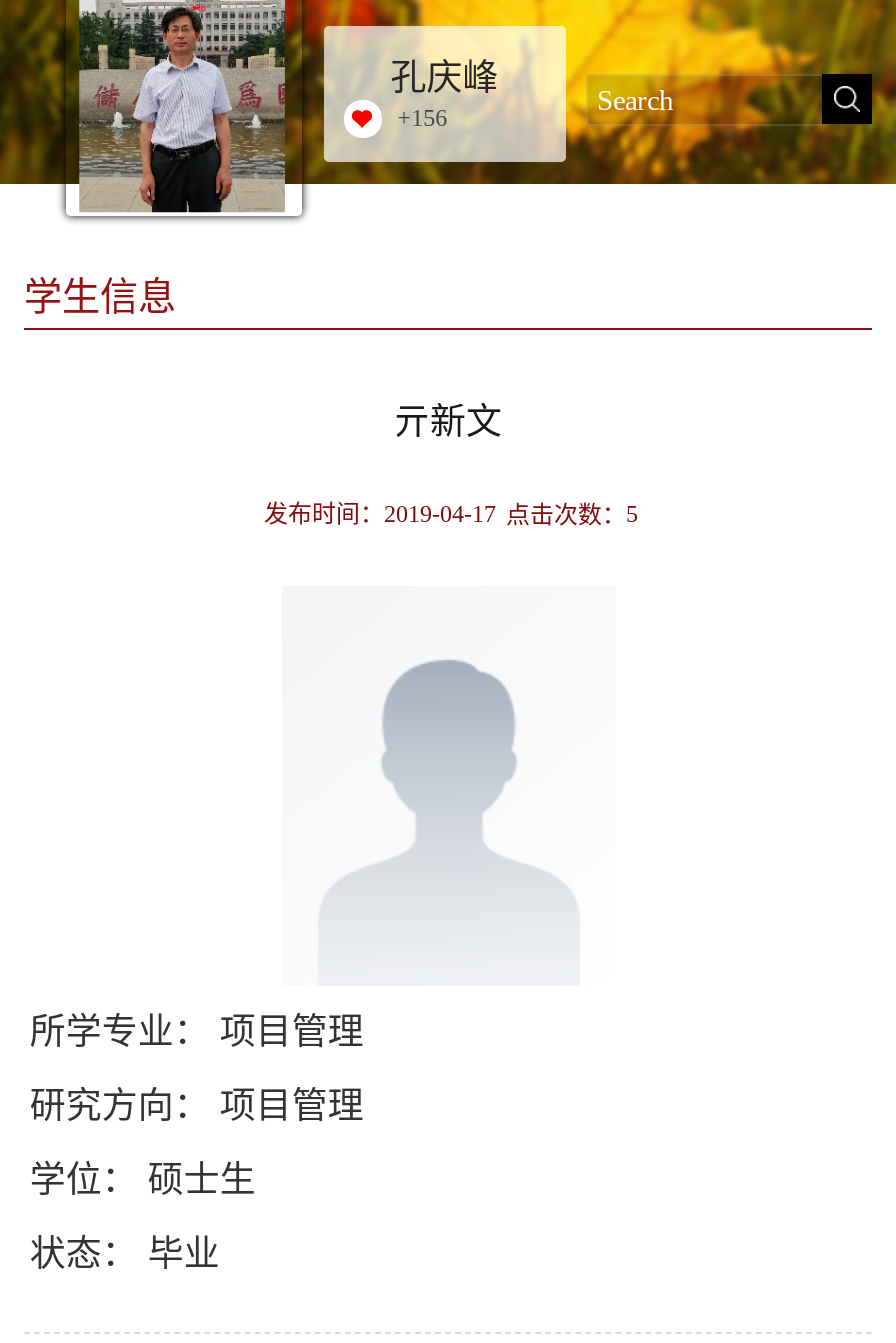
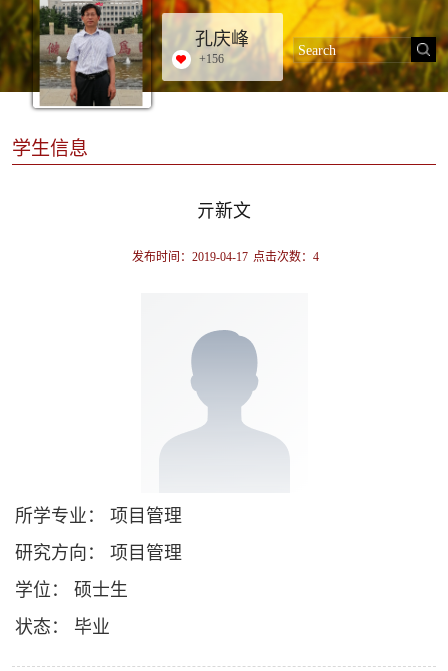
[264,501,638,529] 发布时间：2019-04-17 点击次数：5 -> [132,250,319,264] 发布时间：2019-04-17 点击次数：4

